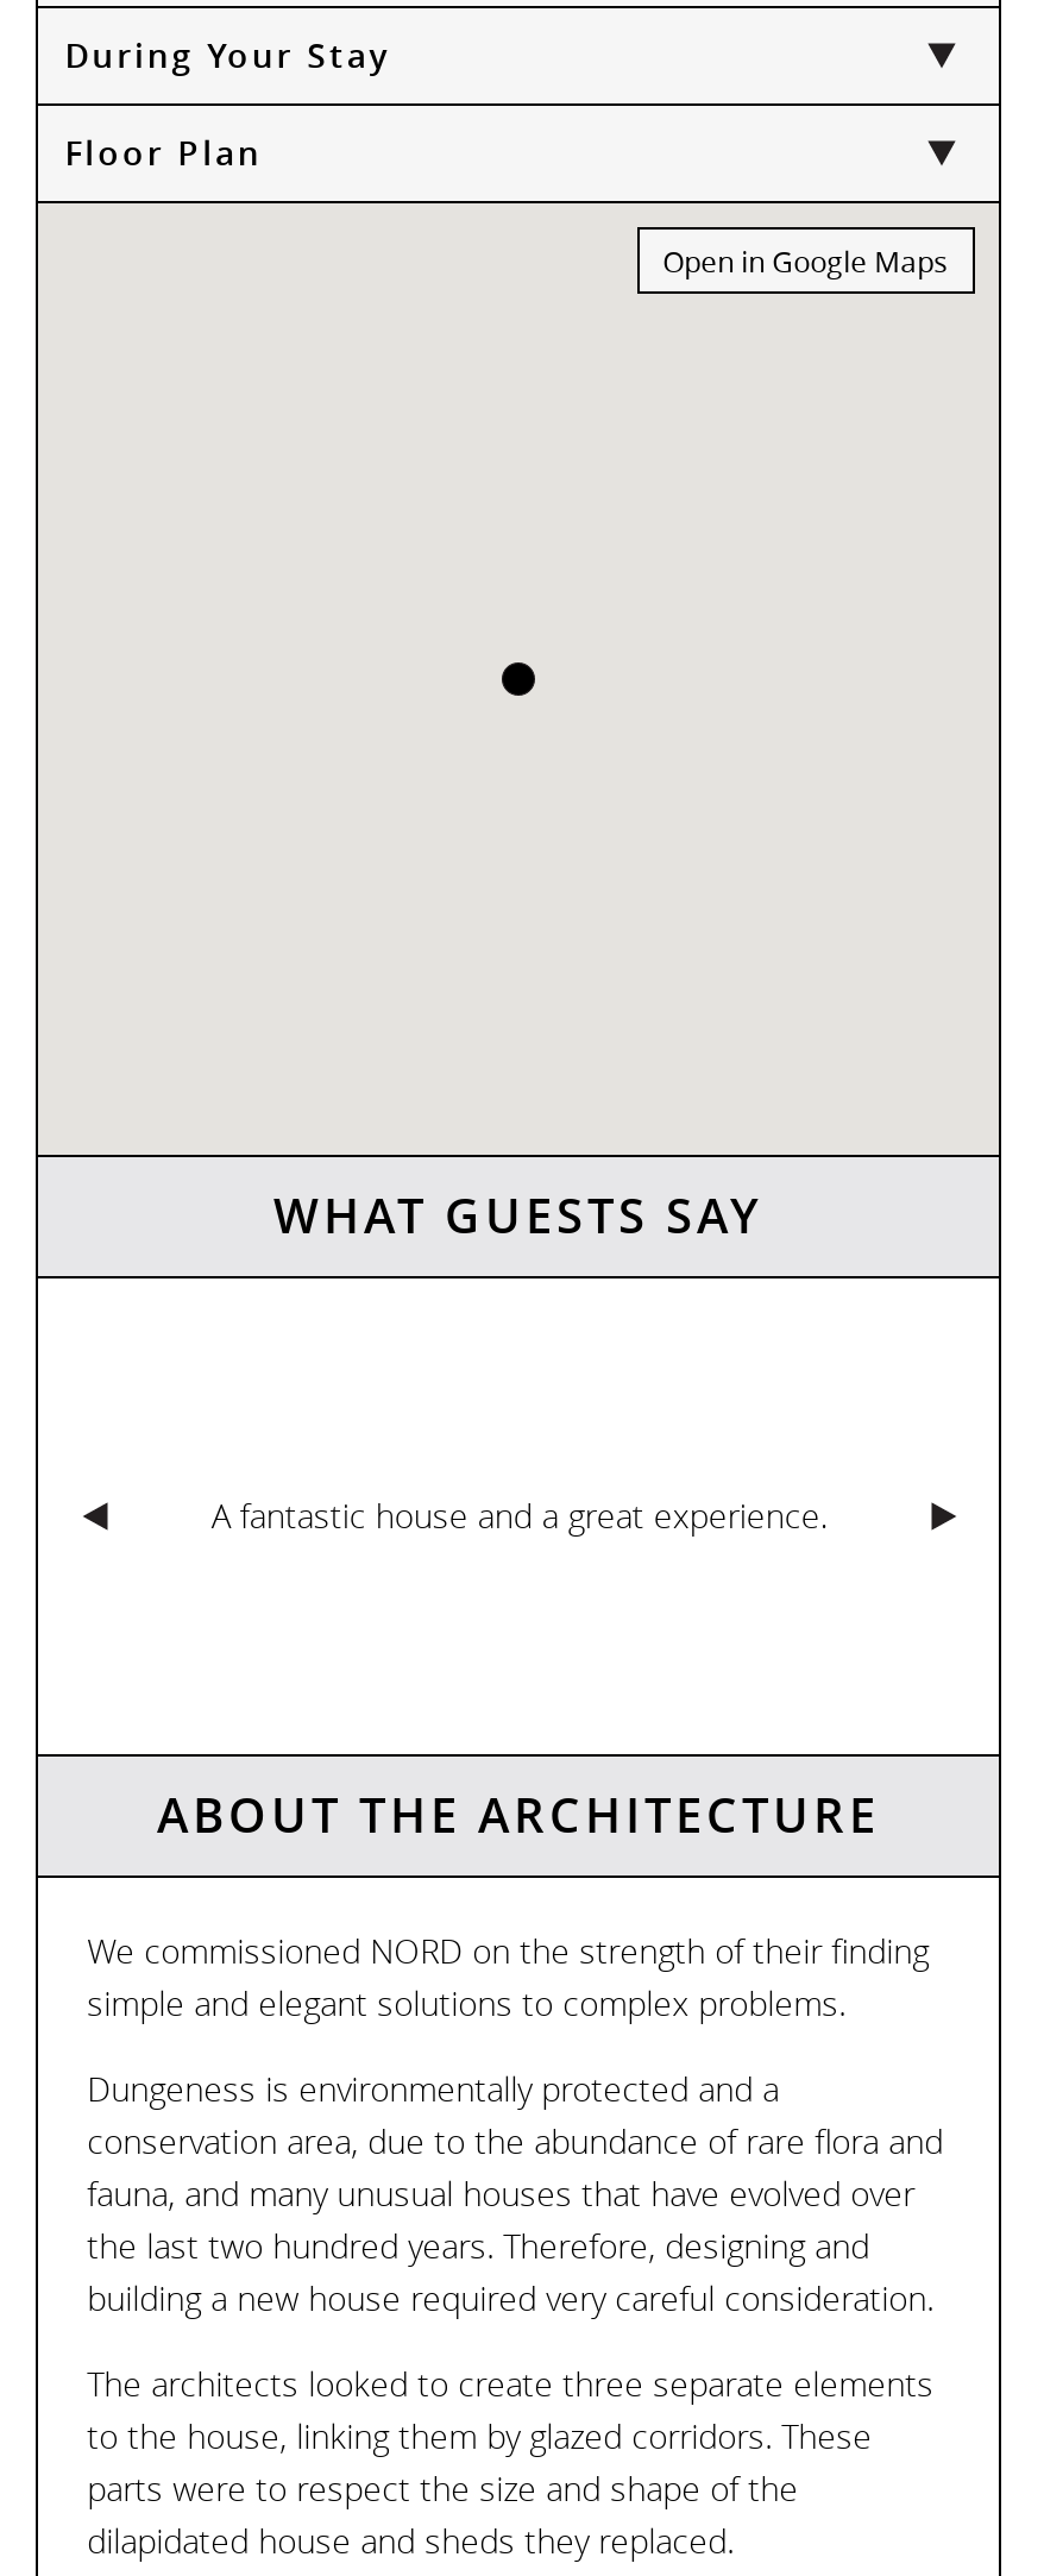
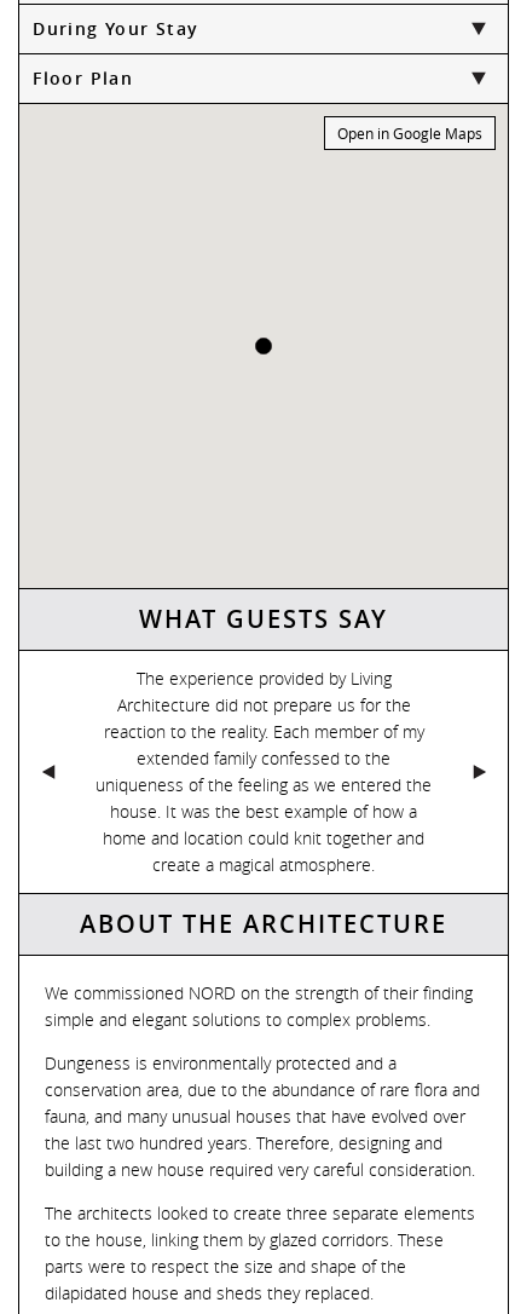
[211,1492,827,1537] A fantastic house and a great experience. -> [96,666,432,876] The experience provided by Living | Architecture did not prepare us for the | reaction to the reality. Each member of my | extended family confessed to the | uniqueness of the feeling as we entered the | house. It was the best example of how a | home and location could knit together and | create a magical atmosphere.

